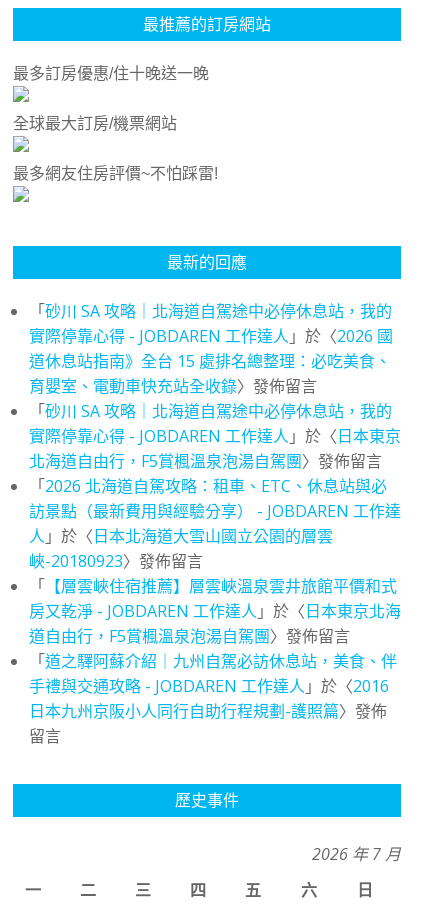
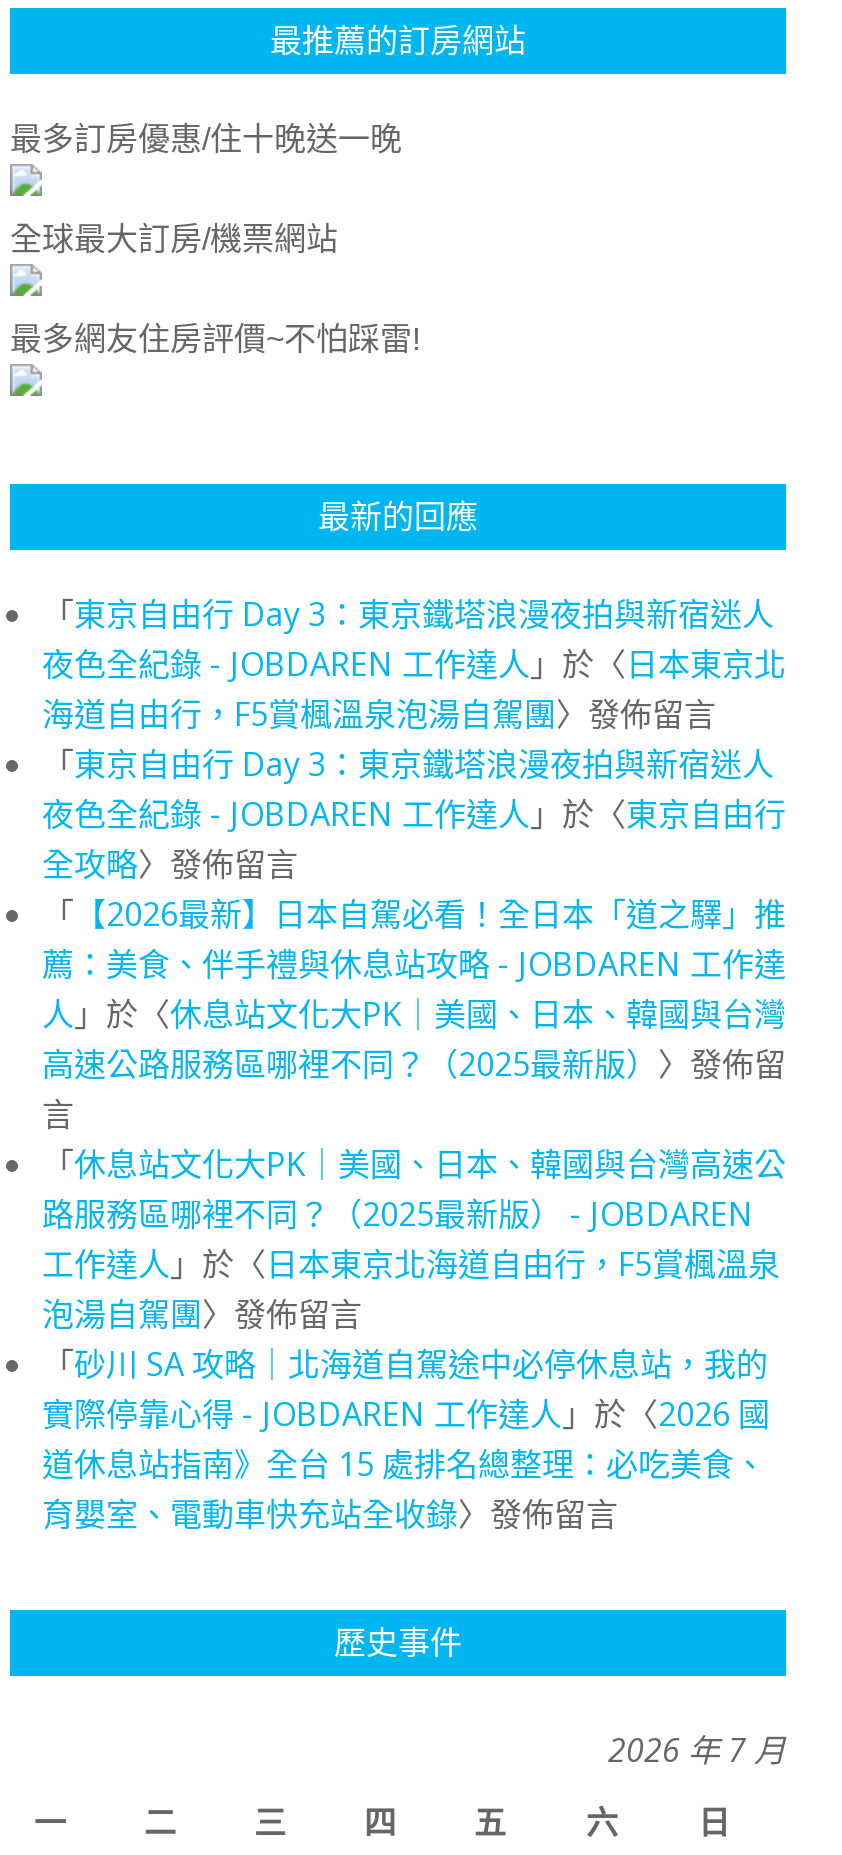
none -> [42,592,786,1336] 「東京自由行 Day 3：東京鐵塔浪漫夜拍與新宿迷人 | 夜色全紀錄 - JOBDAREN 工作達人」於〈日本東京北 | 海道自由行，F5賞楓溫泉泡湯自駕團〉發佈留言 | 「東京自由行 Day 3：東京鐵塔浪漫夜拍與新宿迷人 | 夜色全紀錄 - JOBDAREN 工作達人」於〈東京自由行 | 全攻略〉發佈留言 | 「【2026最新】日本自駕必看！全日本「道之驛」推 | 薦：美食、伴手禮與休息站攻略 - JOBDAREN 工作達 | 人」於〈休息站文化大PK｜美國、日本、韓國與台灣 | 高速公路服務區哪裡不同？（2025最新版）〉發佈留 | 言 | 「休息站文化大PK｜美國、日本、韓國與台灣高速公 | 路服務區哪裡不同？（2025最新版） - JOBDAREN | 工作達人」於〈日本東京北海道自由行，F5賞楓溫泉 | 泡湯自駕團〉發佈留言
moved [29,300,393,397] -> [42,1342,770,1536]: 「砂川 SA 攻略｜北海道自駕途中必停休息站，我的 | 實際停靠心得 - JOBDAREN 工作達人」於〈2026 國 | 道休息站指南》全台 15 處排名總整理：必吃美食、 | 育嬰室、電動車快充站全收錄〉發佈留言
[29,400,401,747] 「砂川 SA 攻略｜北海道自駕途中必停休息站，我的 | 實際停靠心得 - JOBDAREN 工作達人」於〈日本東京 | 北海道自由行，F5賞楓溫泉泡湯自駕團〉發佈留言 | 「2026 北海道自駕攻略：租車、ETC、休息站與必 | 訪景點（最新費用與經驗分享） - JOBDAREN 工作達 | 人」於〈日本北海道大雪山國立公園的層雲 | 峽-20180923〉發佈留言 | 「【層雲峽住宿推薦】層雲峽溫泉雲井旅館平價和式 | 房又乾淨 - JOBDAREN 工作達人」於〈日本東京北海 | 道自由行，F5賞楓溫泉泡湯自駕團〉發佈留言 | 「道之驛阿蘇介紹｜九州自駕必訪休息站，美食、伴 | 手禮與交通攻略 - JOBDAREN 工作達人」於〈2016 | 日本九州京阪小人同行自助行程規劃-護照篇〉發佈 | 留言 -> none

